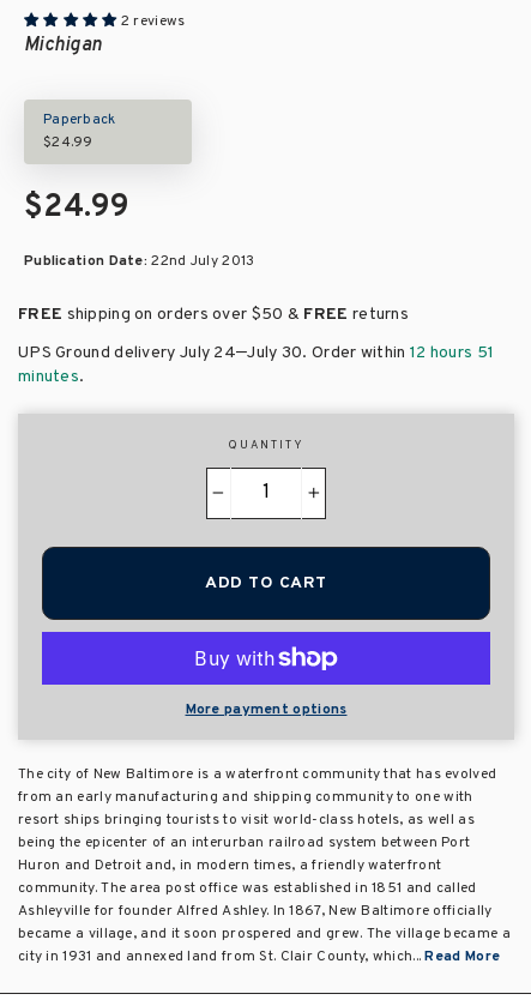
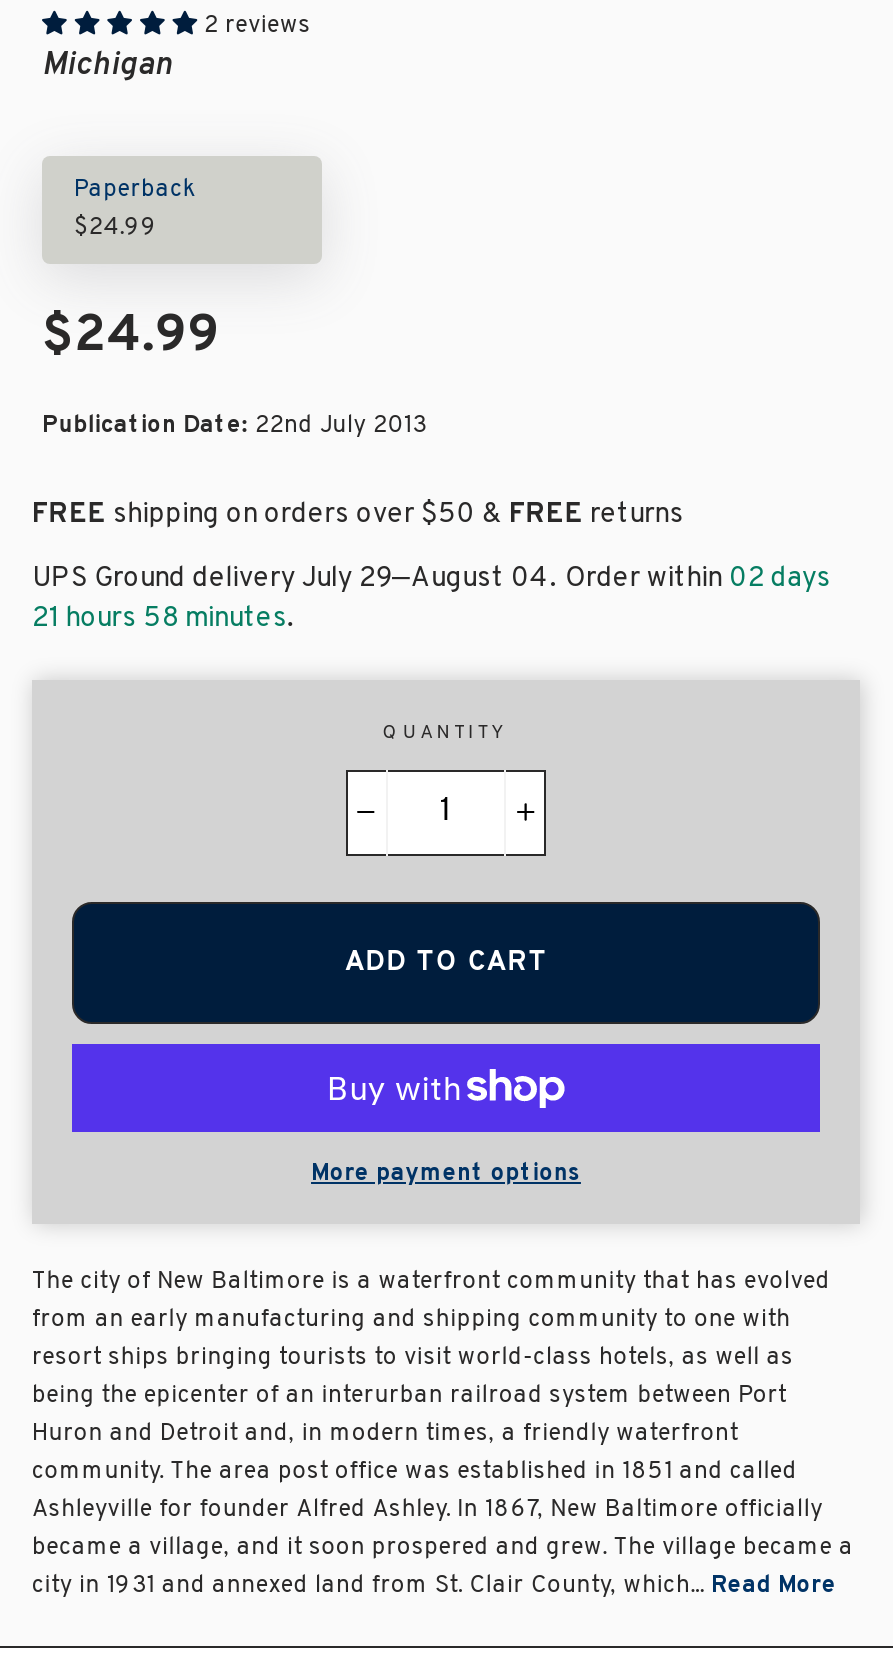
[18,341,494,387] UPS Ground delivery July 24–July 30. Order within 12 hours 51 | minutes. -> [32,558,831,636] UPS Ground delivery July 29–August 04. Order within 02 days | 21 hours 58 minutes.

